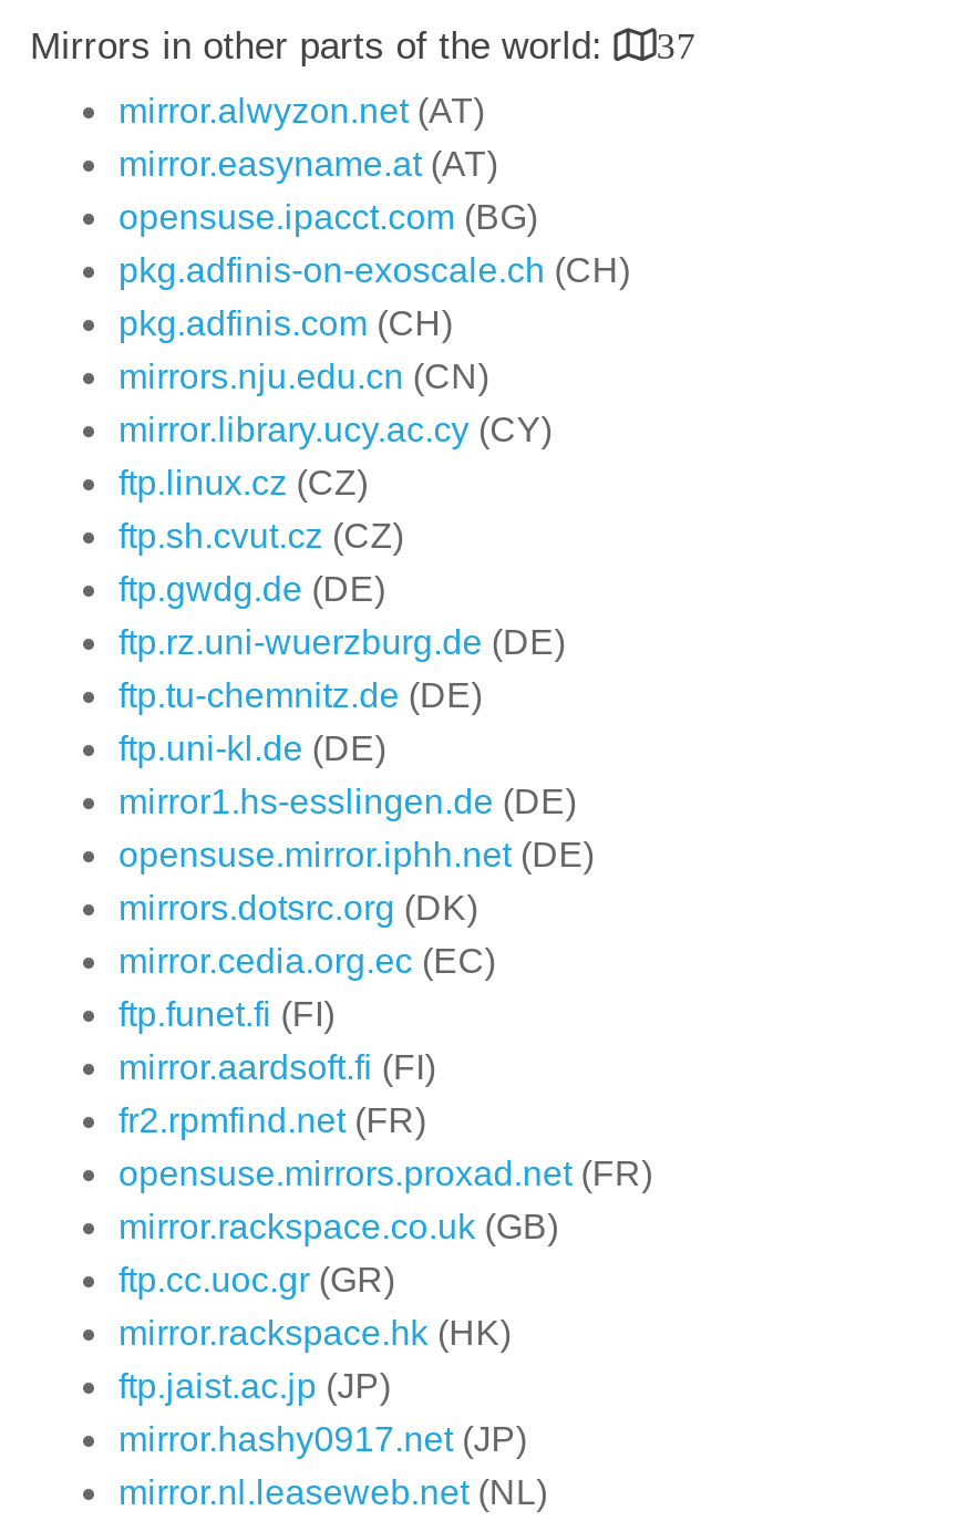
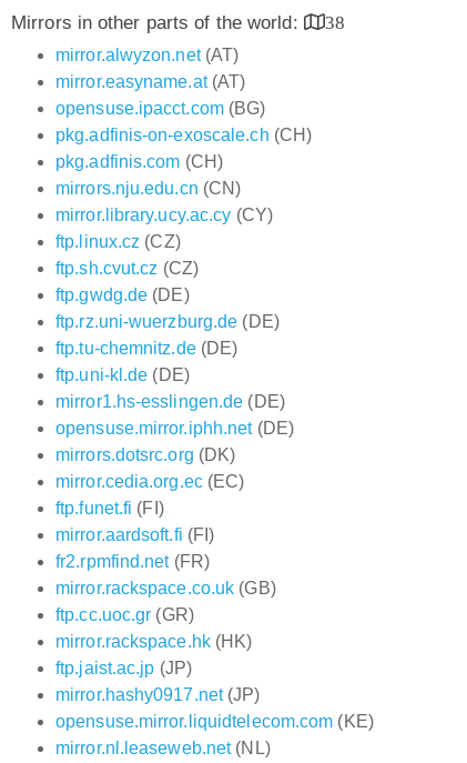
[30,25,697,68] Mirrors in other parts of the world: 37 -> [11,12,345,33] Mirrors in other parts of the world: 38
[118,1155,653,1192] opensuse.mirrors.proxad.net (FR) -> none
moved [118,1208,559,1458] -> [55,579,276,704]: mirror.rackspace.co.uk (GB) | ftp.cc.uoc.gr (GR) | mirror.rackspace.hk (HK) | ftp.jaist.ac.jp (JP) | mirror.hashy0917.net (JP)
none -> [55,712,374,731] opensuse.mirror.liquidtelecom.com (KE)

